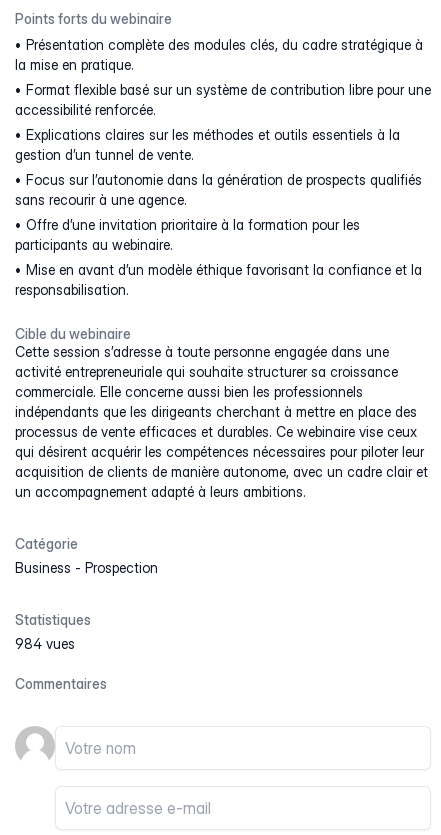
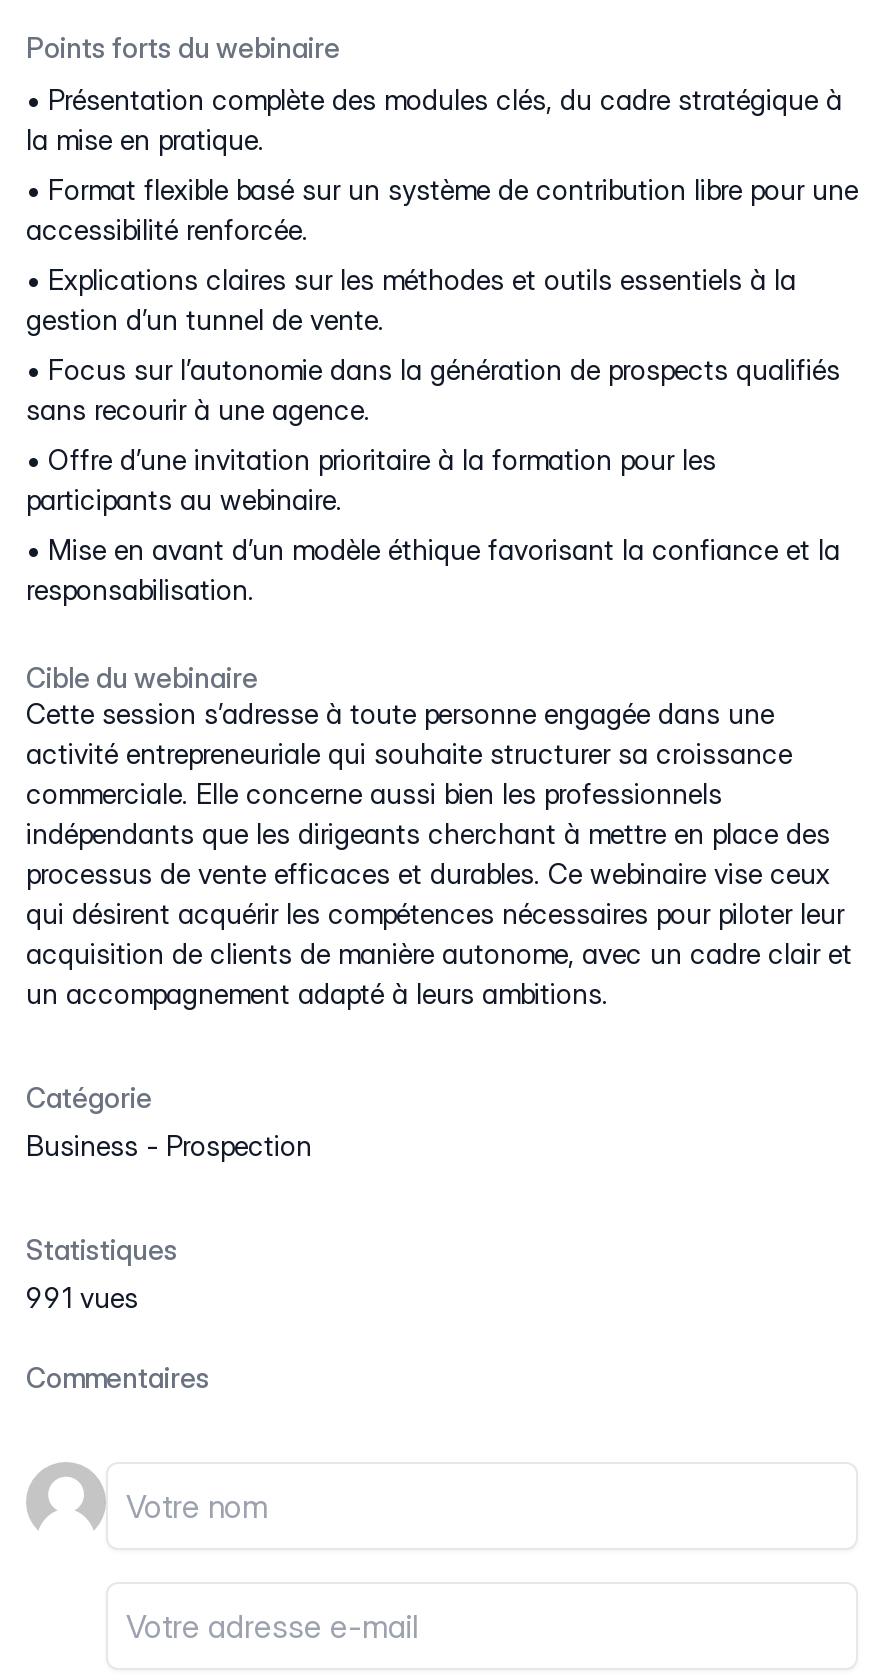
[15,635,75,652] 984 vues -> [26,1280,138,1314] 991 vues

